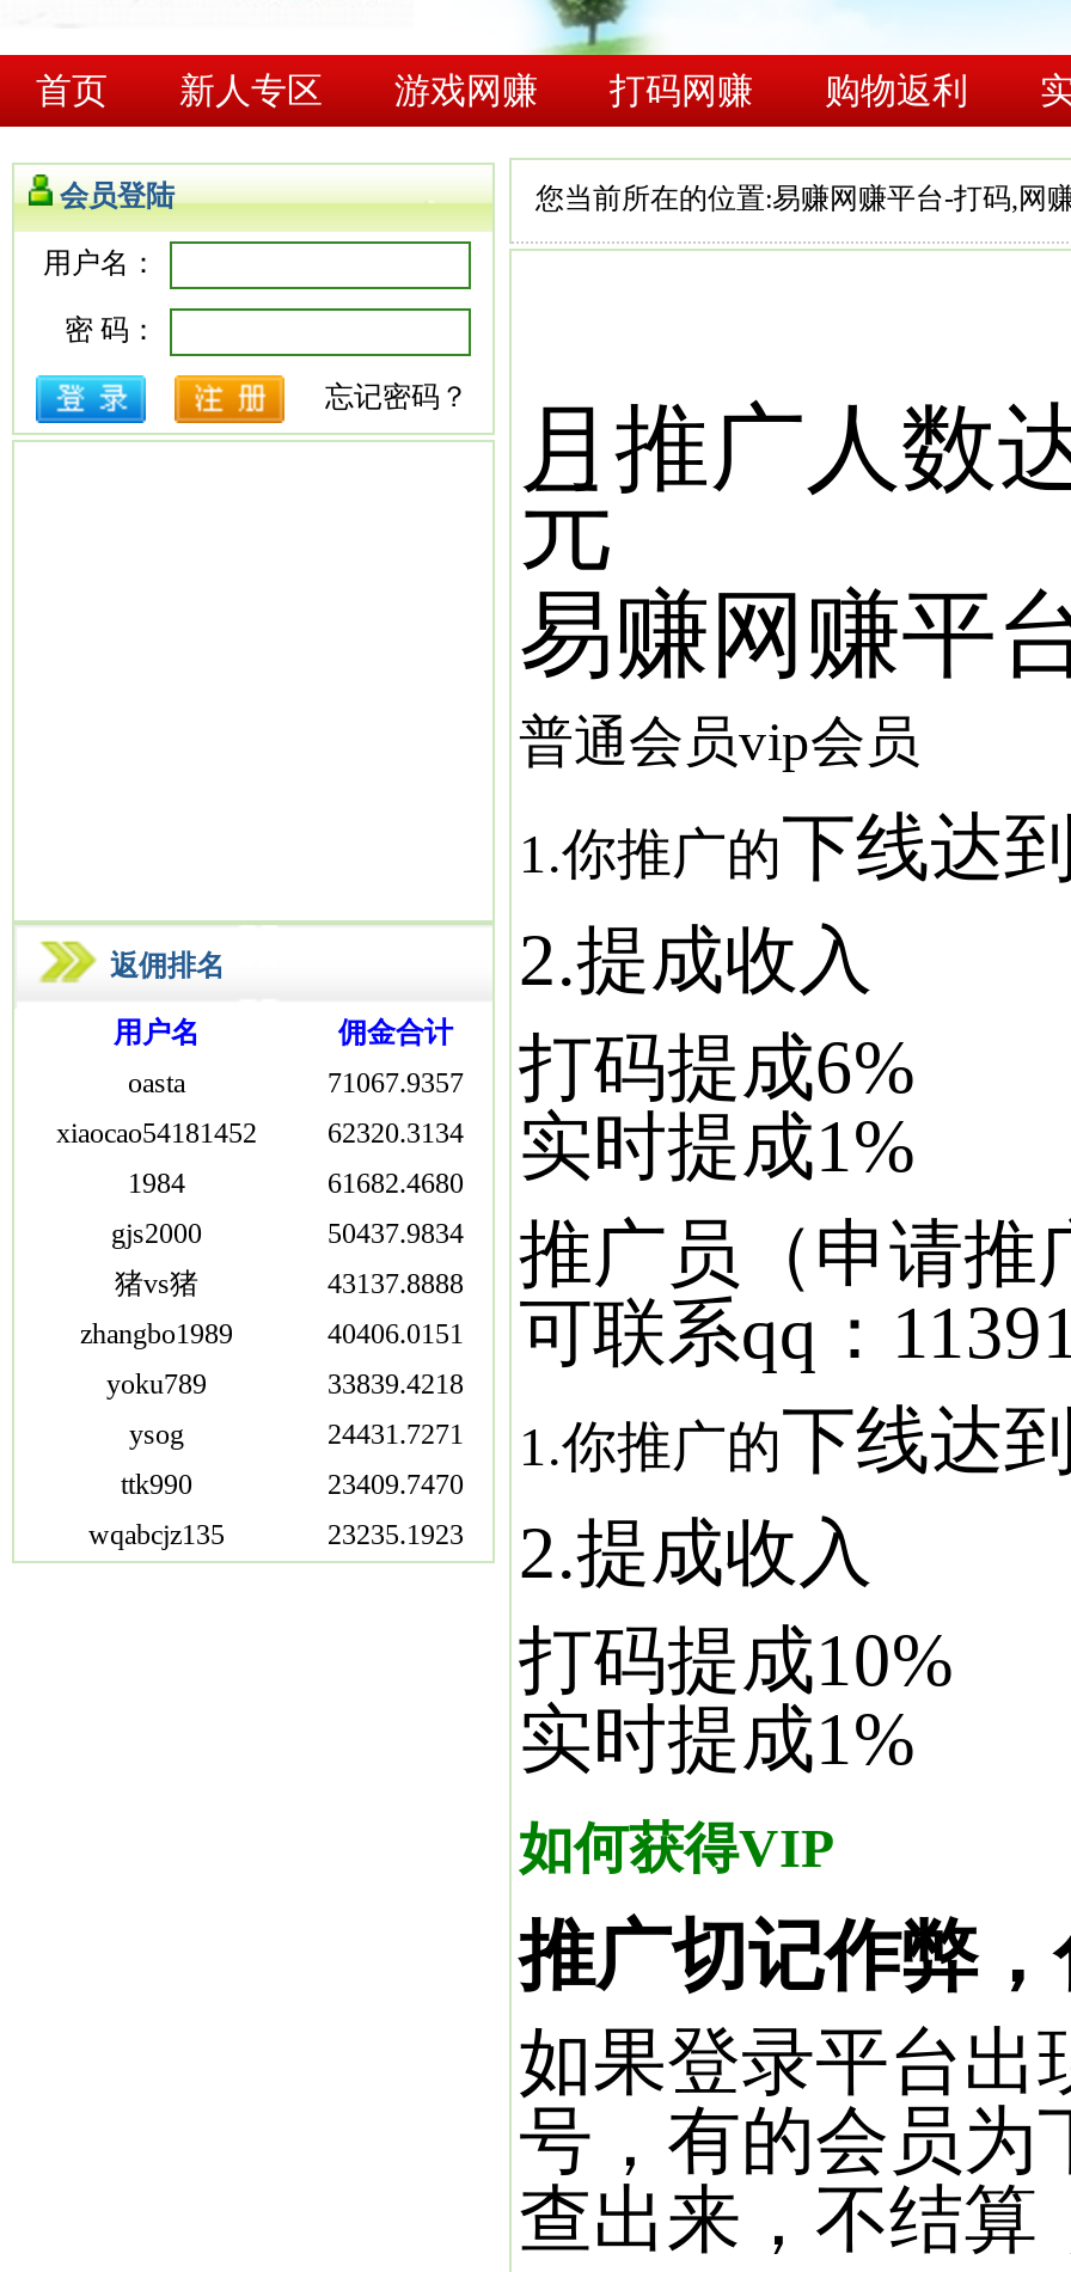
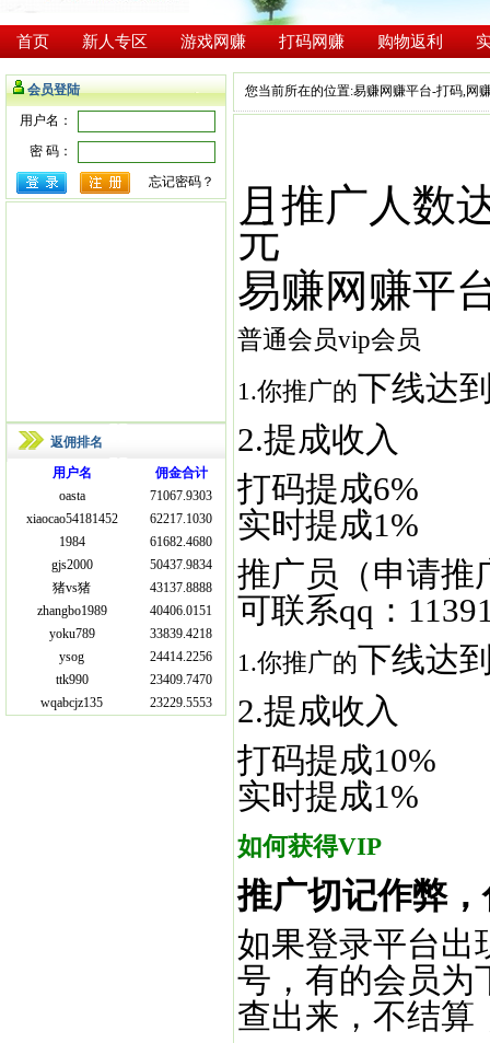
[328,1016,916,1109] 71067.9357 佣金合计 打码提成6% -> [150,465,419,508] 71067.9303 佣金合计 打码提成6%
[328,1107,916,1200] 62320.3134 61682.4680 实时提成1% -> [150,507,419,549] 62217.1030 61682.4680 实时提成1%
[328,1417,464,1451] 24431.7271 -> [150,649,212,664] 24414.2256
[328,1513,873,1594] 23235.1923 2.提成收入 -> [150,693,399,730] 23229.5553 2.提成收入

